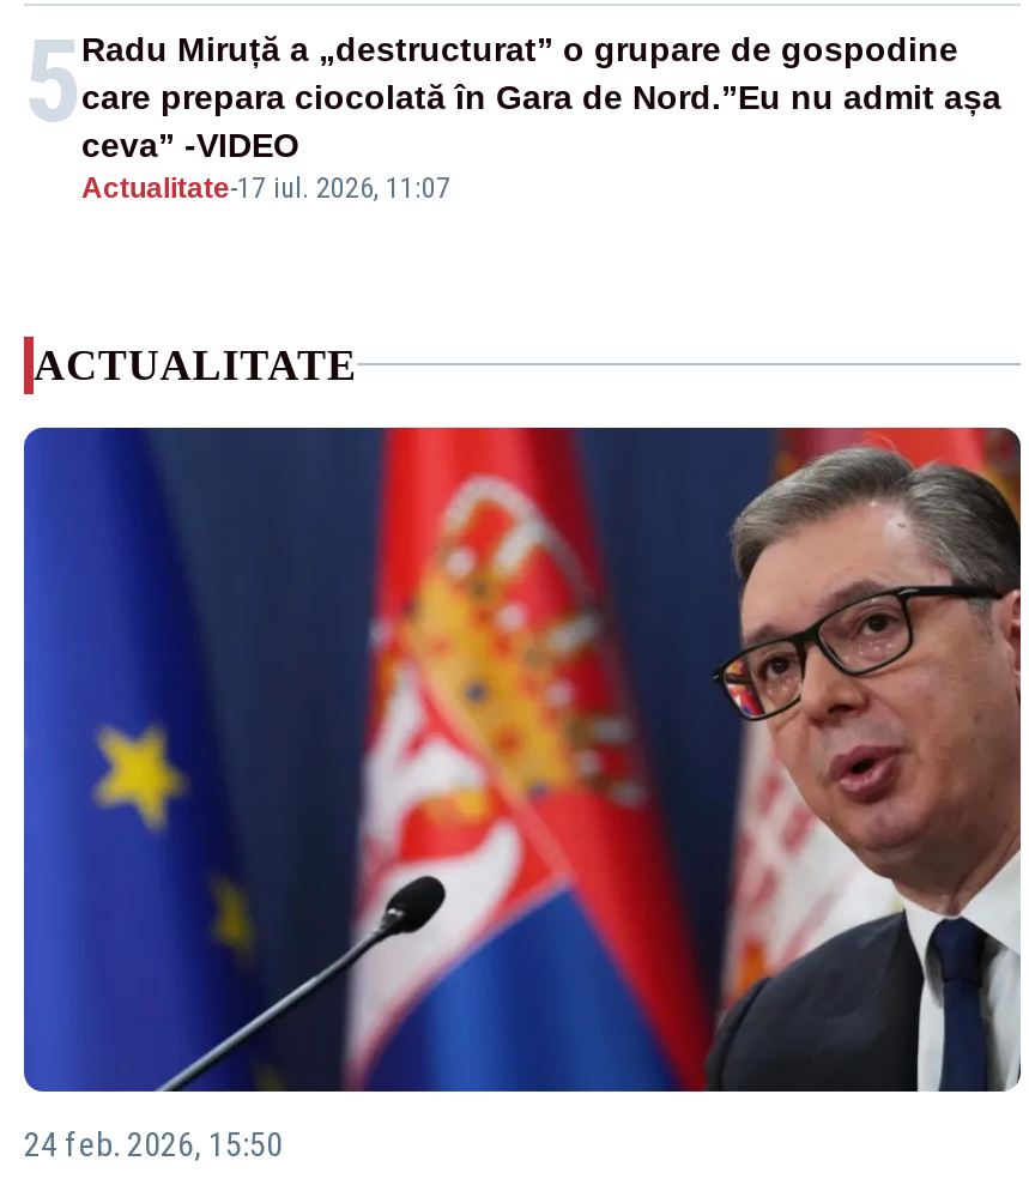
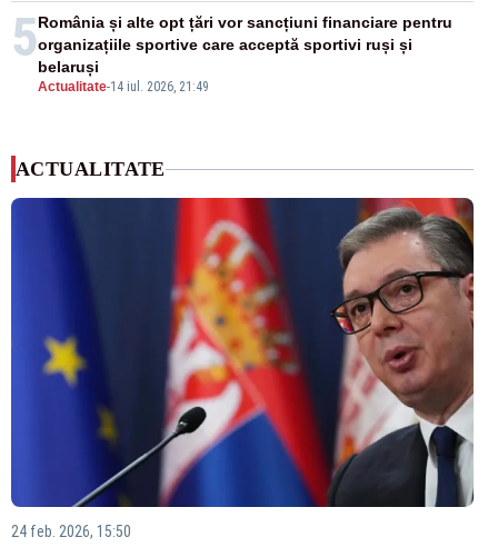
[81,29,1001,163] Radu Miruță a „destructurat” o grupare de gospodine | care prepara ciocolată în Gara de Nord.”Eu nu admit așa | ceva” -VIDEO -> [38,13,452,76] România și alte opt țări vor sancțiuni financiare pentru | organizațiile sportive care acceptă sportivi ruși și | belaruși
[81,170,450,204] Actualitate-17 iul. 2026, 11:07 -> [38,79,209,95] Actualitate-14 iul. 2026, 21:49

